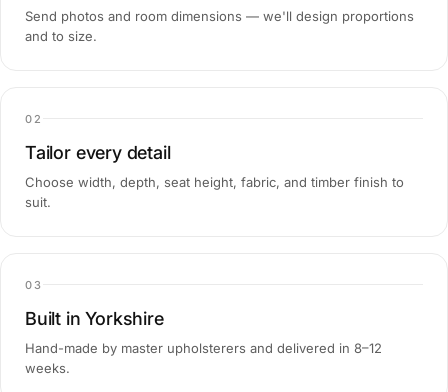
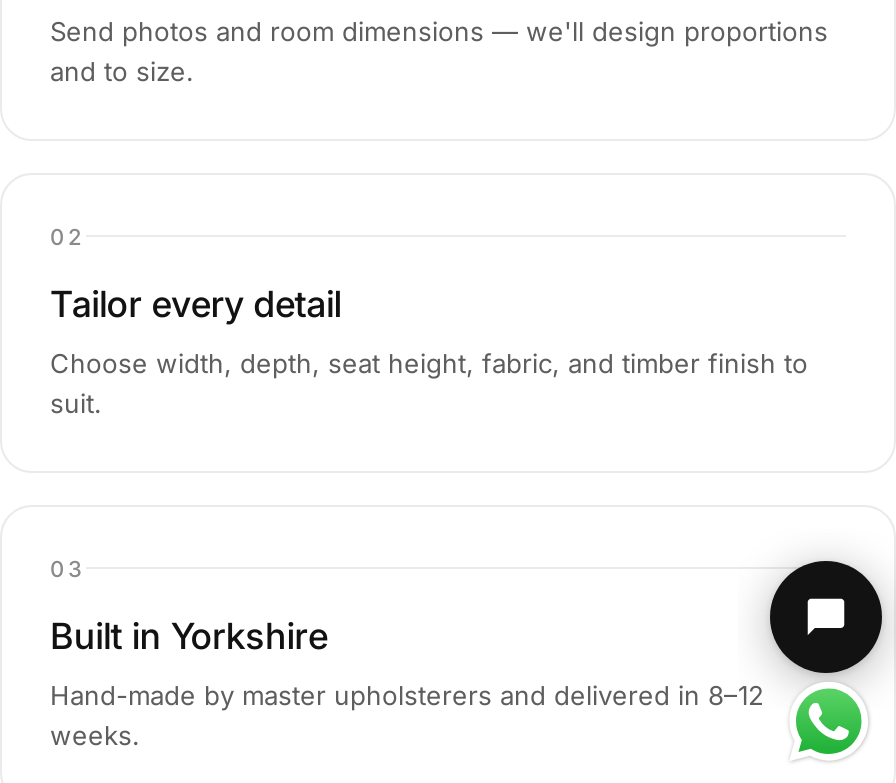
none -> [766,557,886,757] [image]

